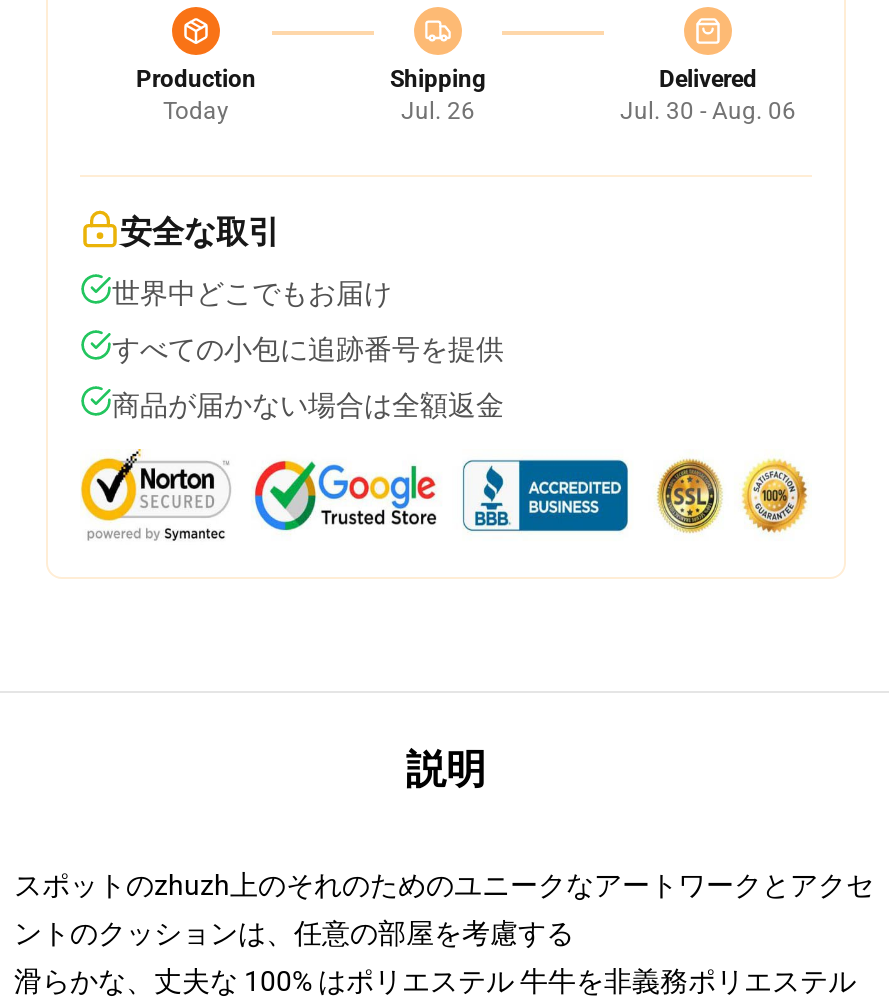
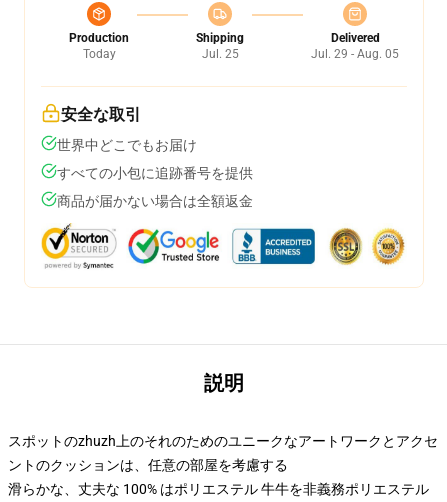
[401,97,475,125] Jul. 26 -> [201,47,238,61] Jul. 25
[620,97,796,125] Jul. 30 - Aug. 06 -> [311,47,399,61] Jul. 29 - Aug. 05

